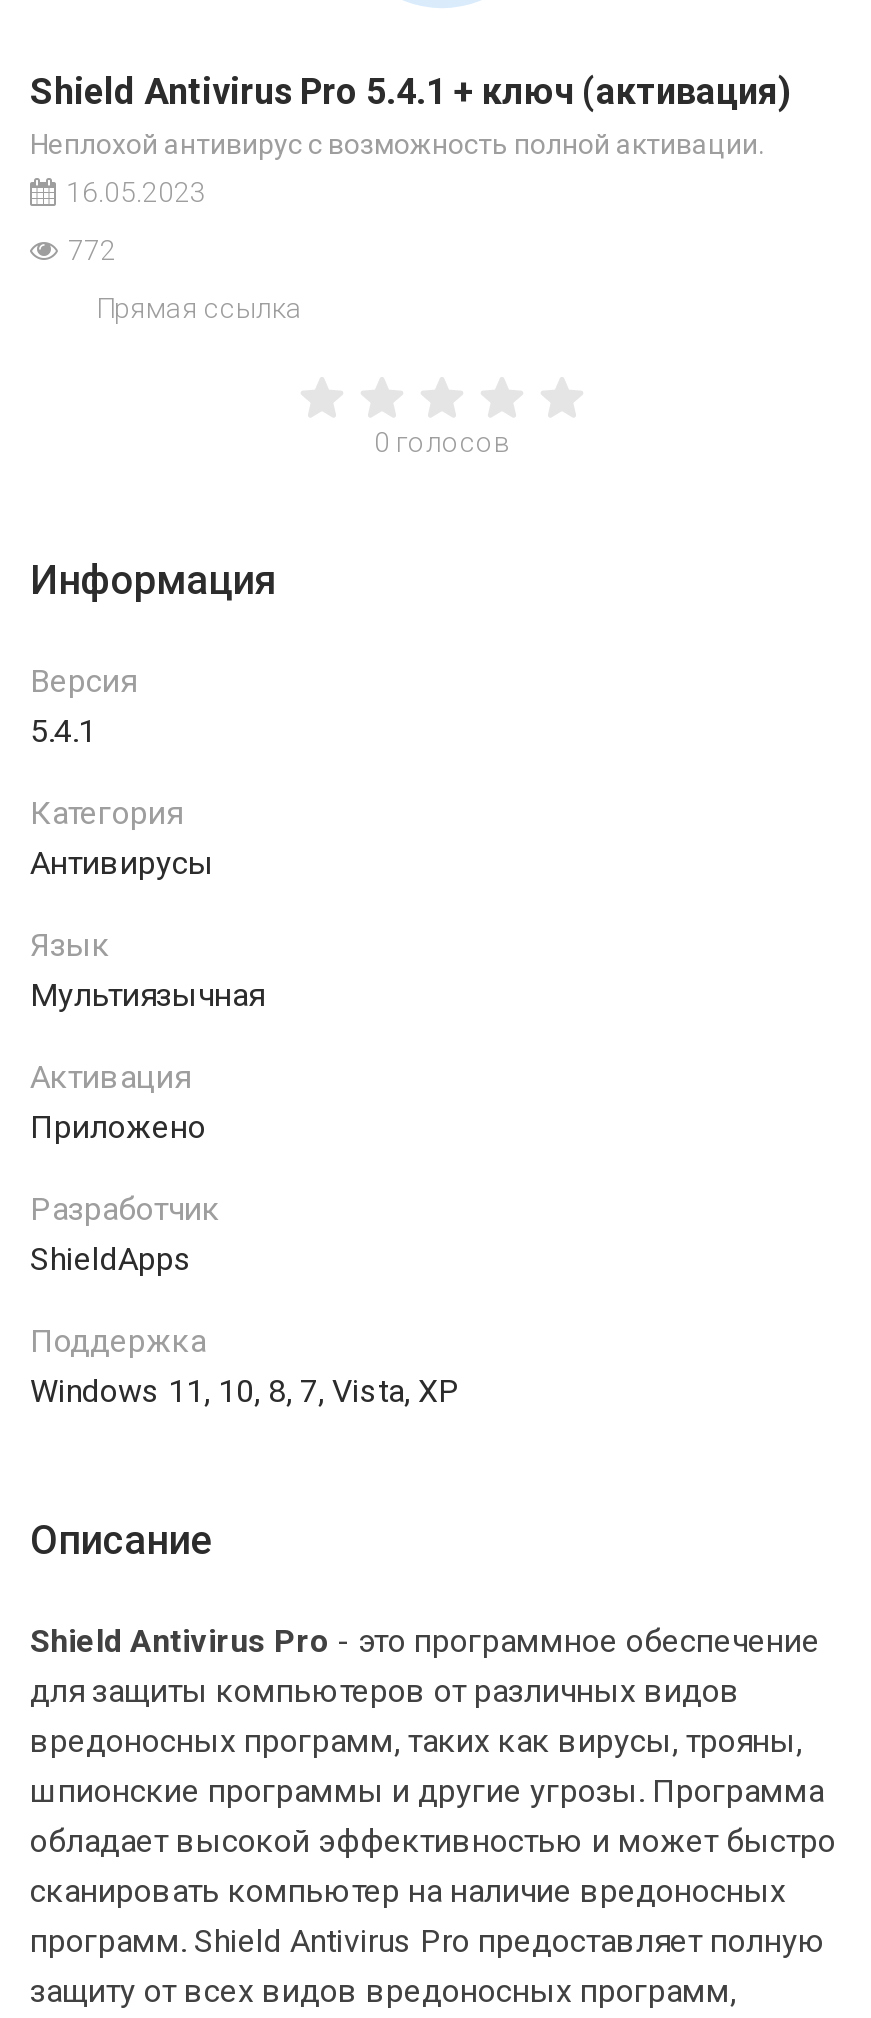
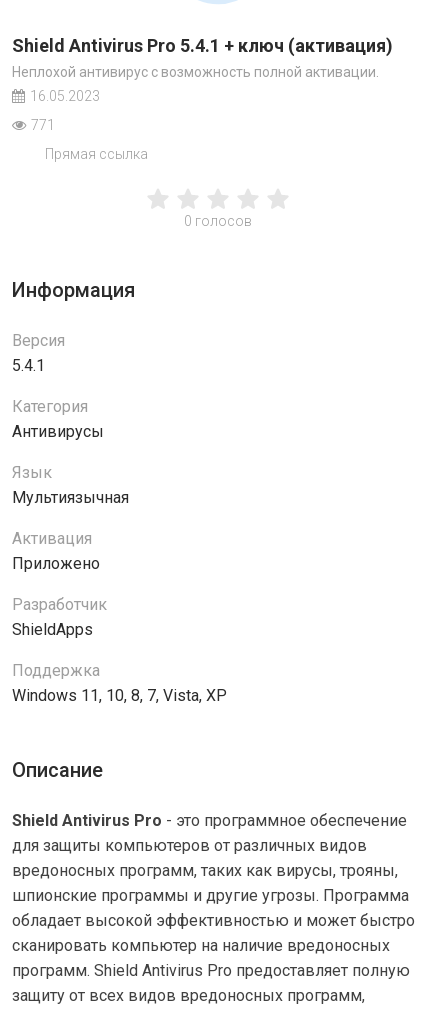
[68,234,116,266] 772 -> [31,117,55,133] 771

